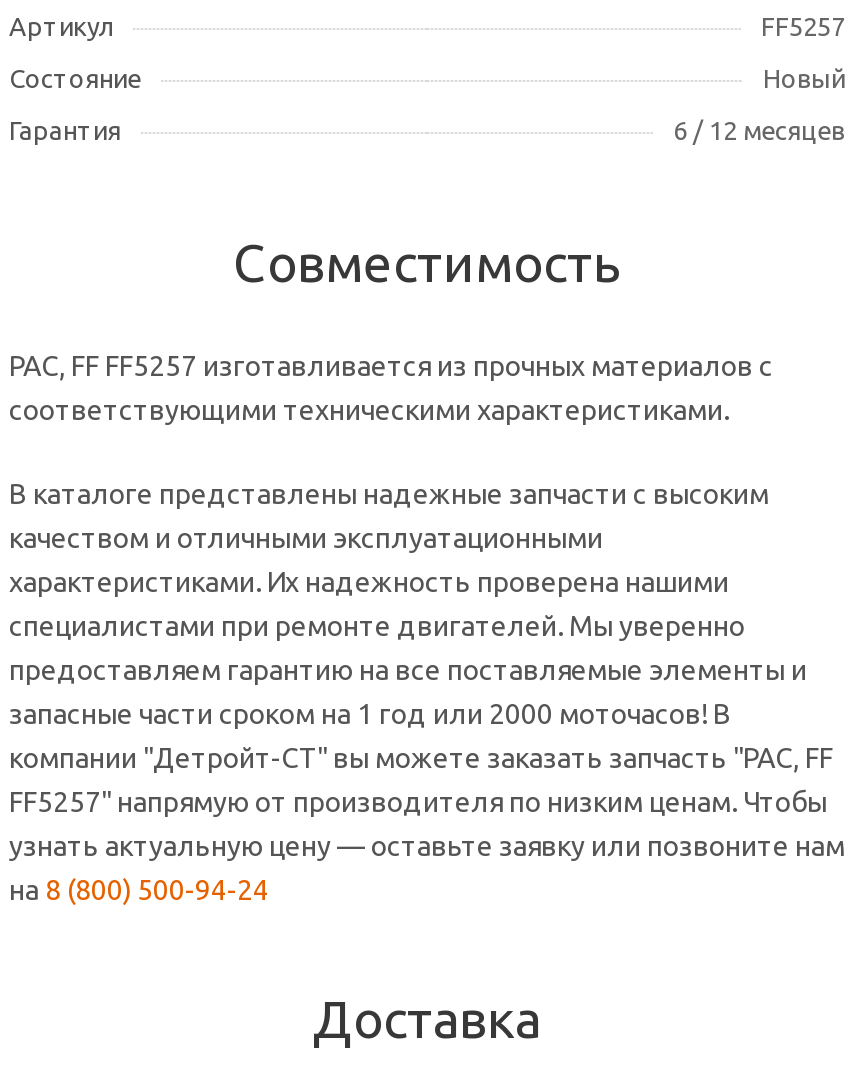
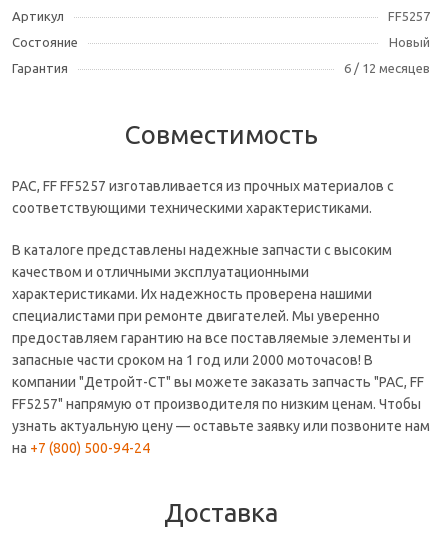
[9,874,269,906] на 8 (800) 500-94-24 -> [12,440,150,456] на +7 (800) 500-94-24

